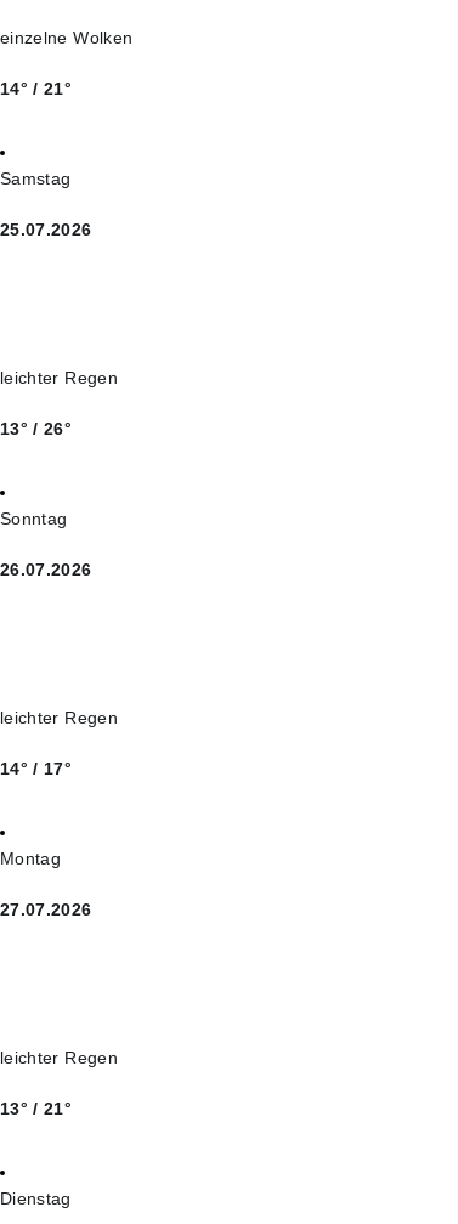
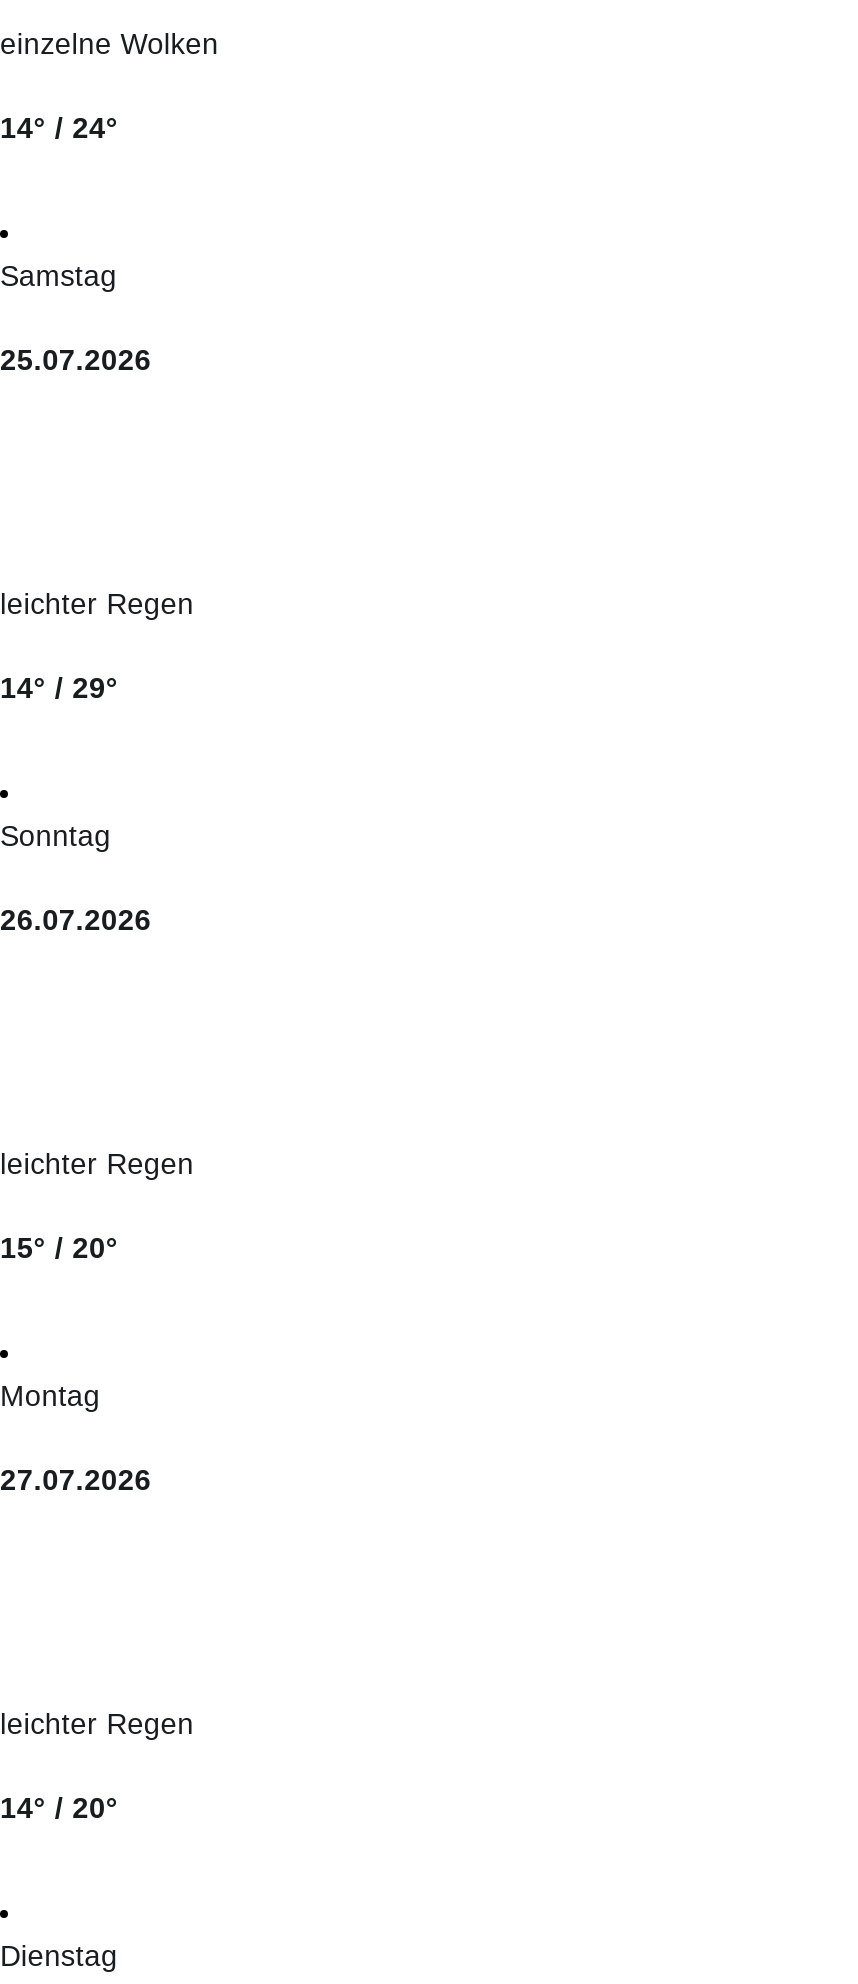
[0,79,72,98] 14° / 21° -> [0,111,118,143] 14° / 24°
[0,419,72,438] 13° / 26° -> [0,671,118,703] 14° / 29°
[0,759,72,778] 14° / 17° -> [0,1231,118,1263] 15° / 20°
[0,1099,72,1118] 13° / 21° -> [0,1791,118,1823] 14° / 20°

